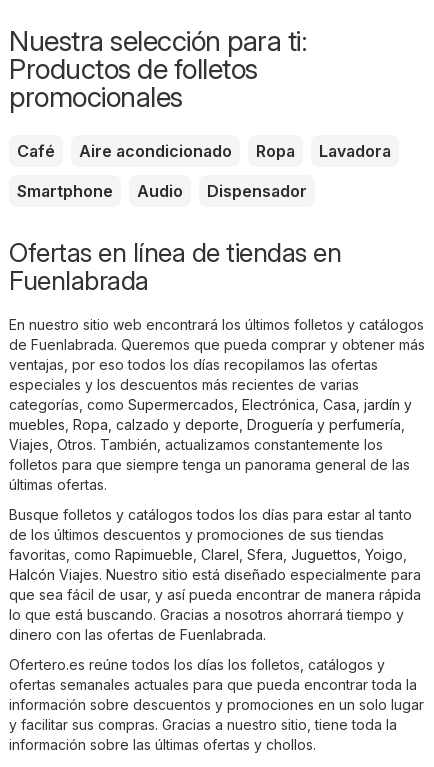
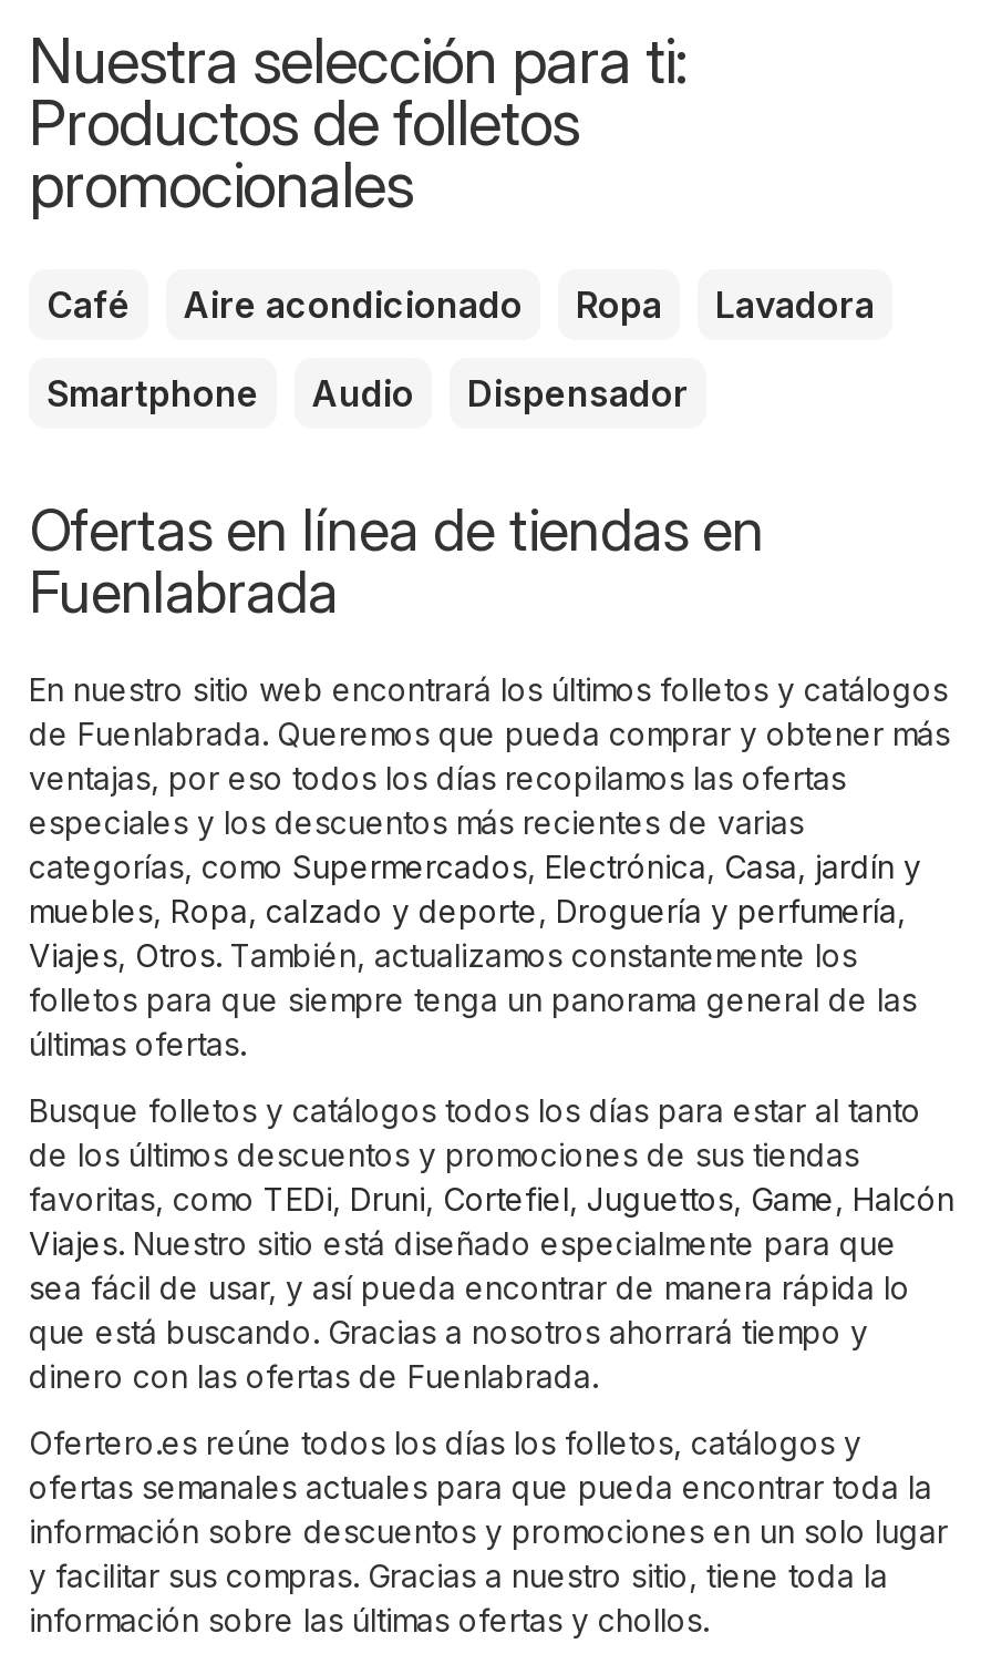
[9,546,421,623] favoritas, como Rapimueble, Clarel, Sfera, Juguettos, Yoigo, | Halcón Viajes. Nuestro sitio está diseñado especialmente para | que sea fácil de usar, y así pueda encontrar de manera rápida | lo que está buscando. Gracias a nosotros ahorrará tiempo y -> [29,1179,954,1350] favoritas, como TEDi, Druni, Cortefiel, Juguettos, Game, Halcón | Viajes. Nuestro sitio está diseñado especialmente para que | sea fácil de usar, y así pueda encontrar de manera rápida lo | que está buscando. Gracias a nosotros ahorrará tiempo y

